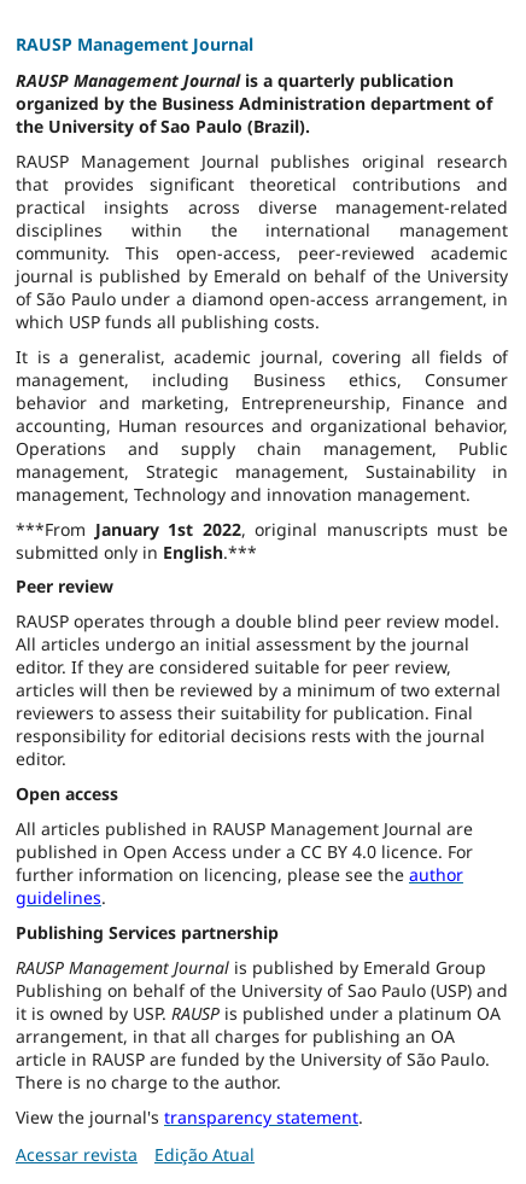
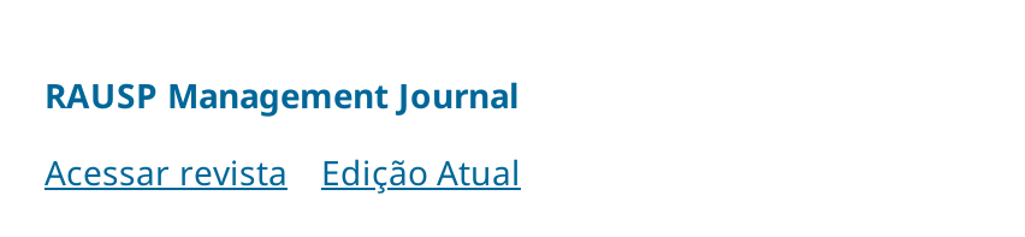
[16,68,508,1129] RAUSP Management Journal is a quarterly publication | organized by the Business Administration department of | the University of Sao Paulo (Brazil). | RAUSP Management Journal publishes original research | that provides significant theoretical contributions and | practical insights across diverse management-related | disciplines within the international management | community. This open-access, peer-reviewed academic | journal is published by Emerald on behalf of the University | of São Paulo under a diamond open-access arrangement, in | which USP funds all publishing costs. | It is a generalist, academic journal, covering all fields of | management, including Business ethics, Consumer | behavior and marketing, Entrepreneurship, Finance and | accounting, Human resources and organizational behavior, | Operations and supply chain management, Public | management, Strategic management, Sustainability in | management, Technology and innovation management. | ***From January 1st 2022, original manuscripts must be | submitted only in English.*** | Peer review | RAUSP operates through a double blind peer review model. | All articles undergo an initial assessment by the journal | editor. If they are considered suitable for peer review, | articles will then be reviewed by a minimum of two external | reviewers to assess their suitability for publication. Final | responsibility for editorial decisions rests with the journal | editor. | Open access | All articles published in RAUSP Management Journal are | published in Open Access under a CC BY 4.0 licence. For | further information on licencing, please see the author | guidelines. | Publishing Services partnership | RAUSP Management Journal is published by Emerald Group | Publishing on behalf of the University of Sao Paulo (USP) and | it is owned by USP. RAUSP is published under a platinum OA | arrangement, in that all charges for publishing an OA | article in RAUSP are funded by the University of São Paulo. | There is no charge to the author. | View the journal's transparency statement. -> none

